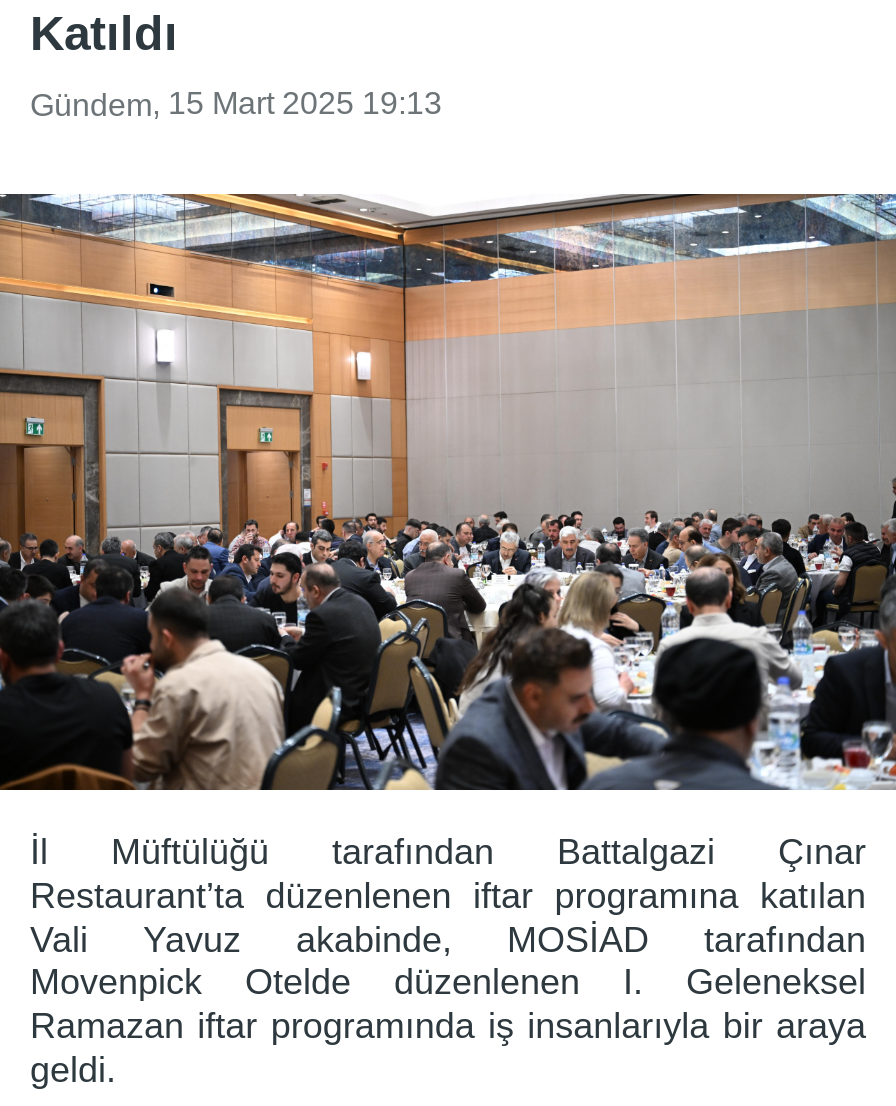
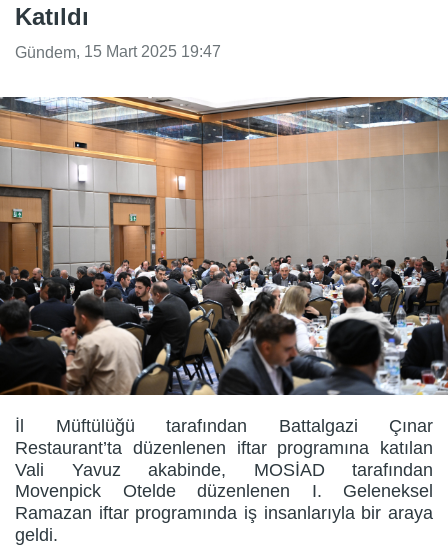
[30,86,442,122] Gündem, 15 Mart 2025 19:13 -> [15,43,221,61] Gündem, 15 Mart 2025 19:47

